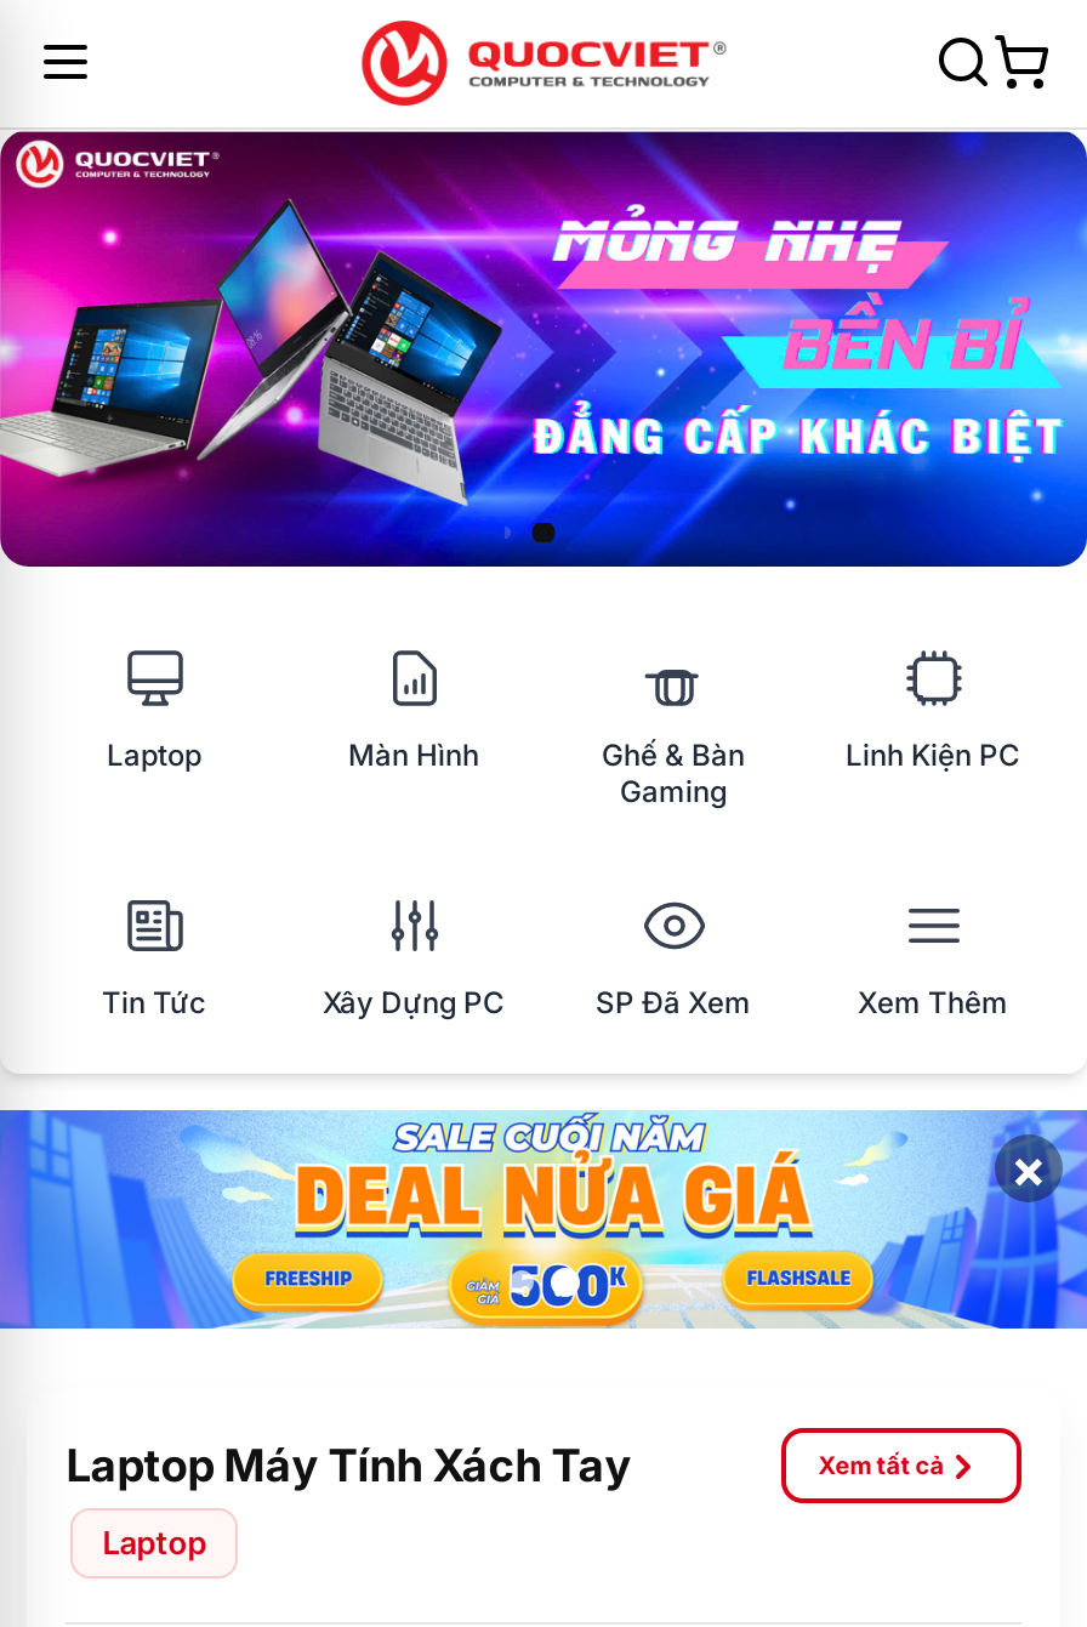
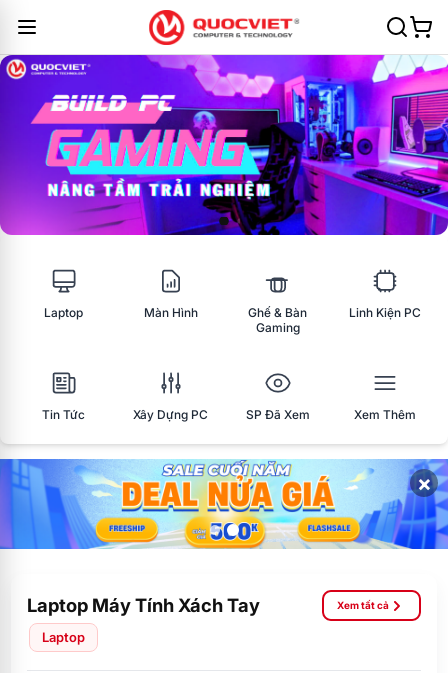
[7,130,1080,569] [image] -> [3,54,445,236] [image]

